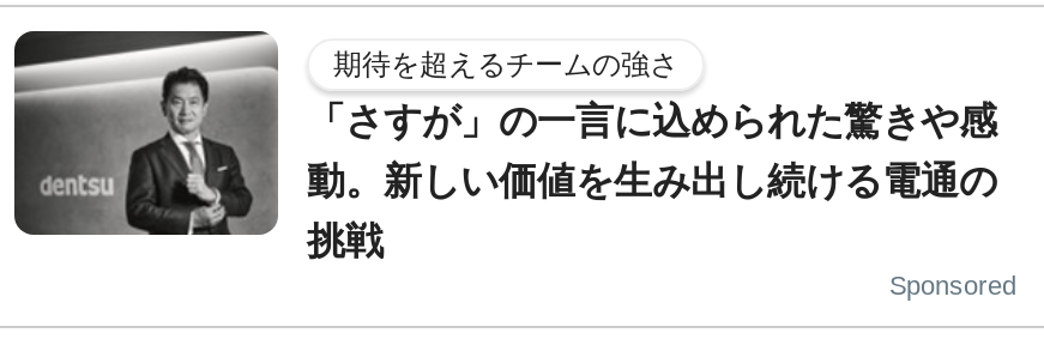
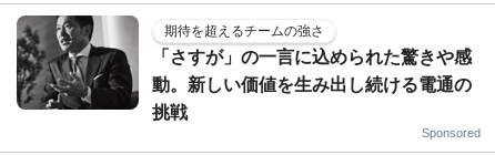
[14,29,278,237] [image] -> [17,15,139,110] [image]

